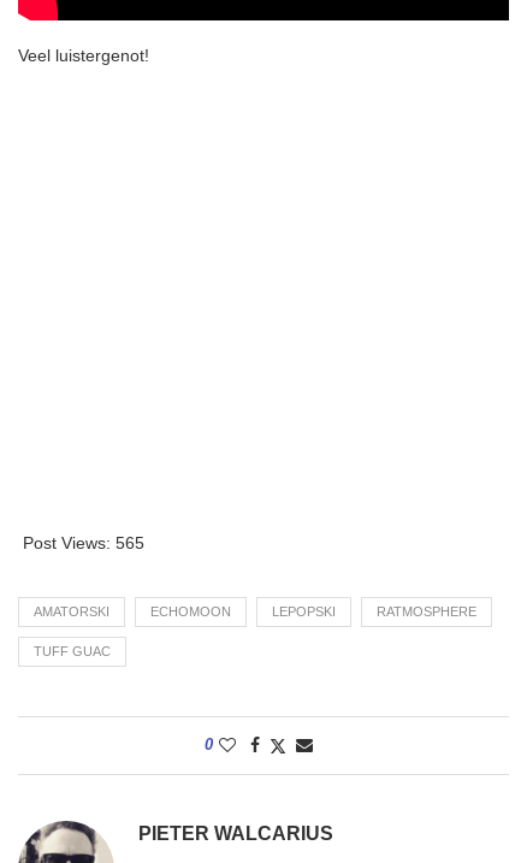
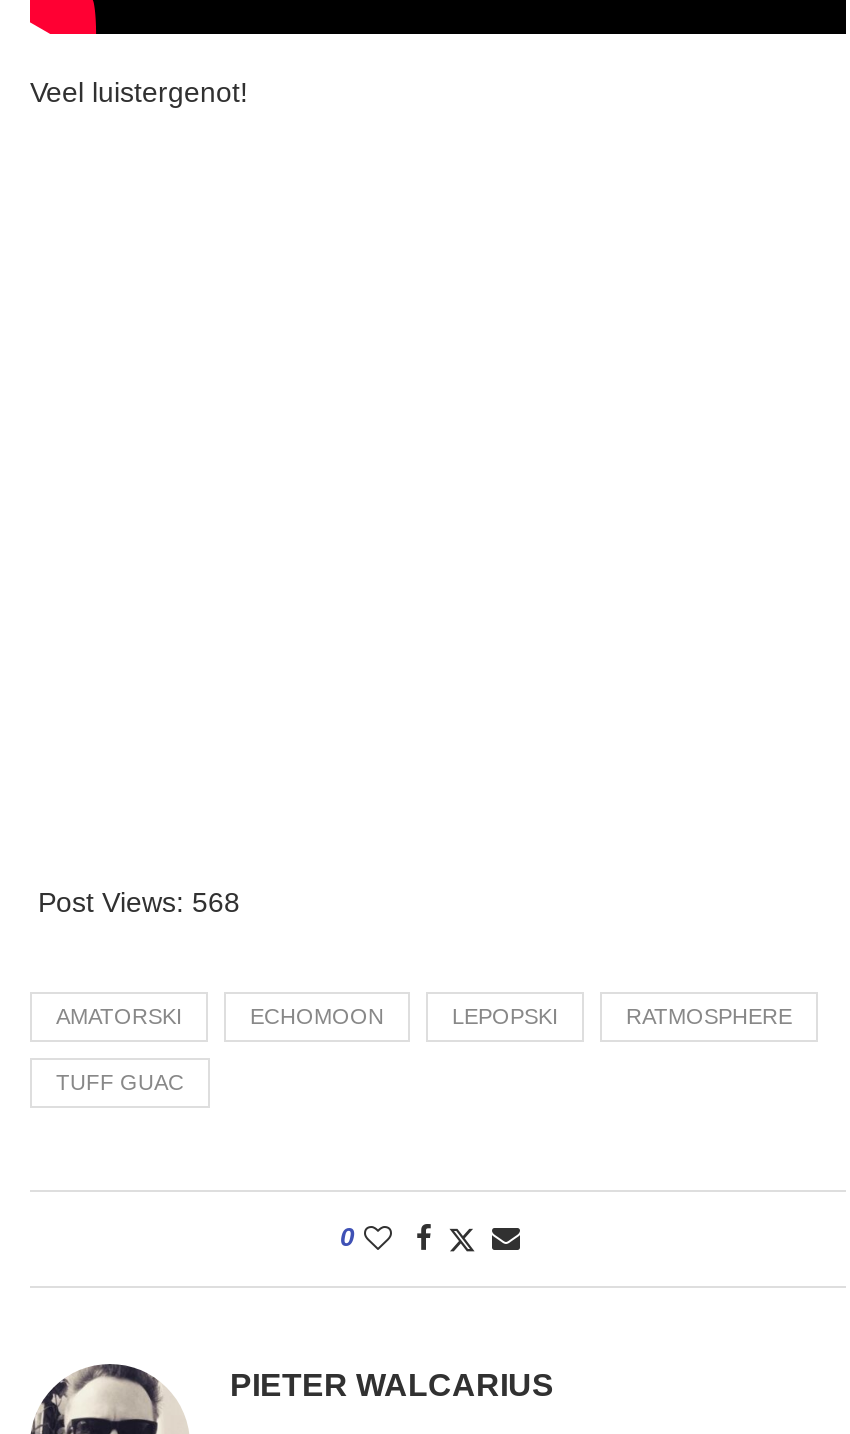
[23,533,144,552] Post Views: 565 -> [38,886,240,918] Post Views: 568

